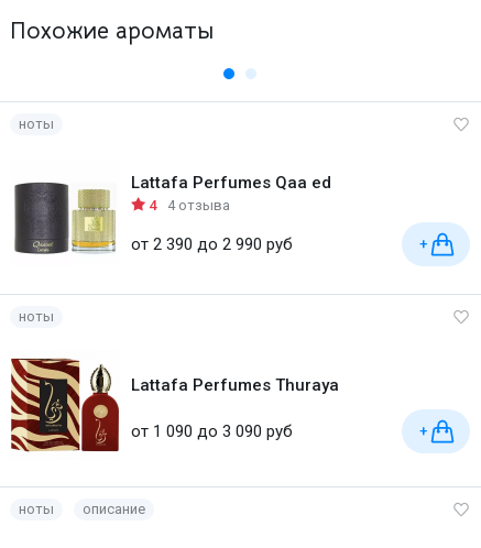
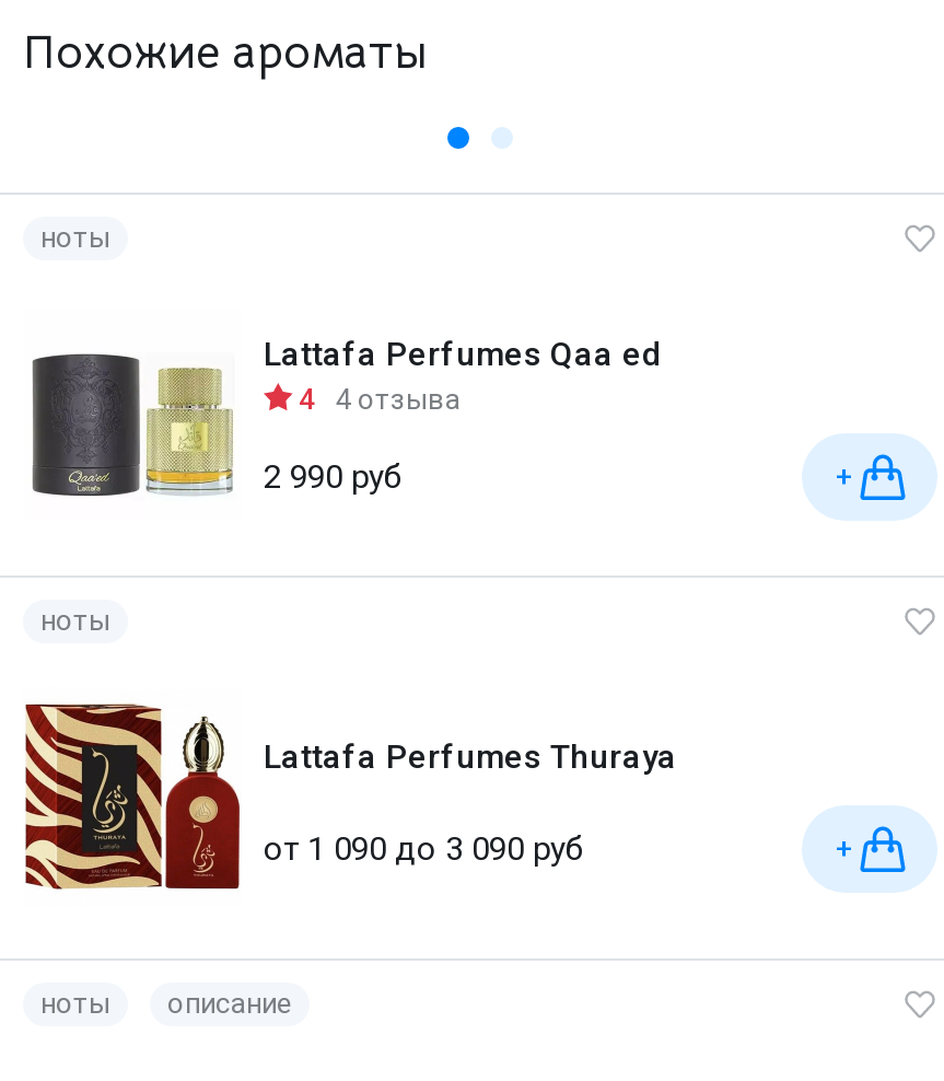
[131,234,293,254] от 2 390 до 2 990 руб -> [264,457,404,496] 2 990 руб

